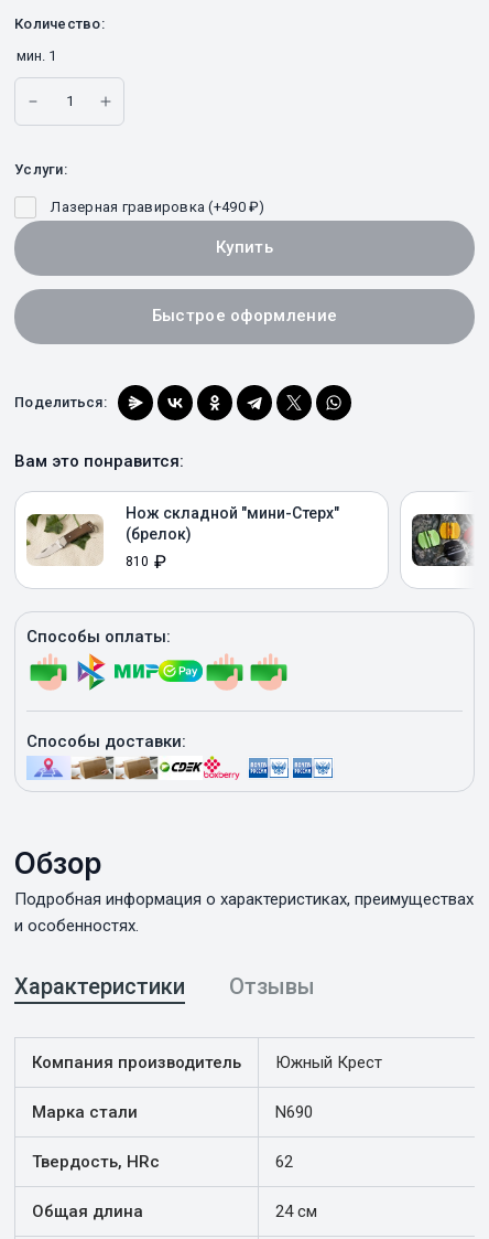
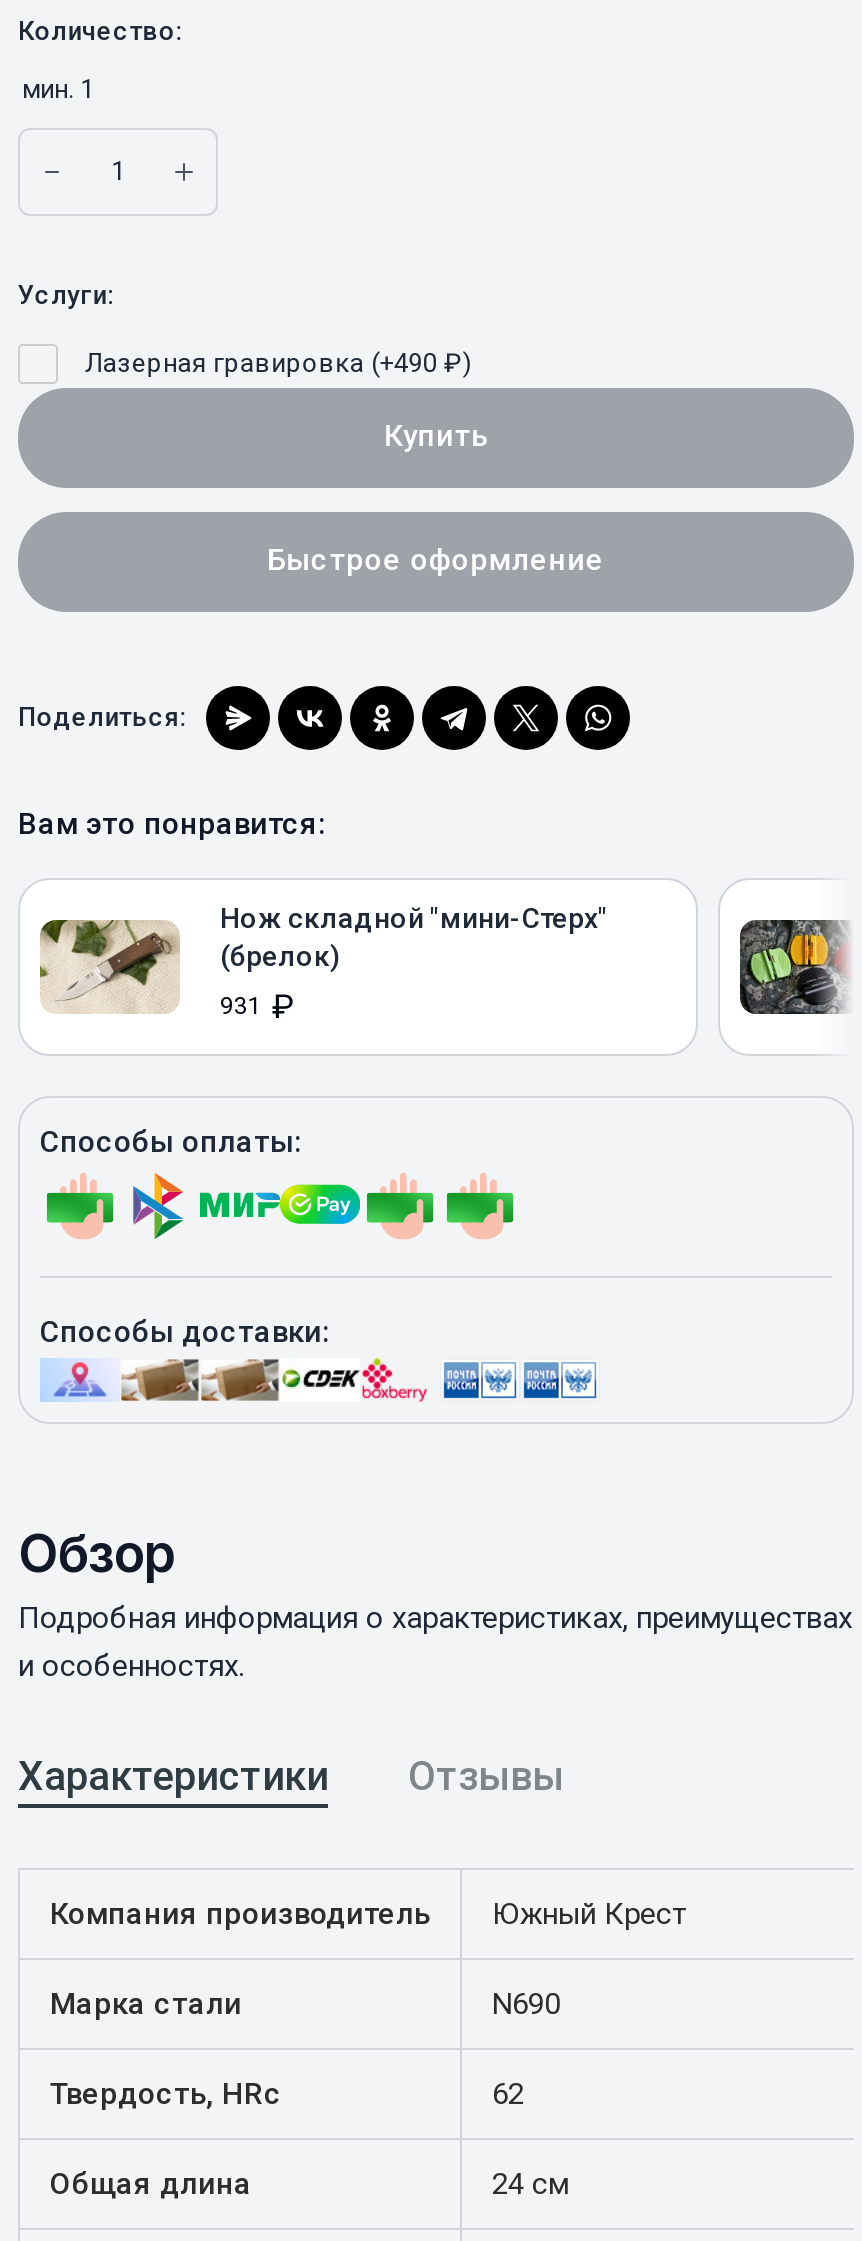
[126,551,166,572] 810 ₽ -> [220,988,294,1026] 931 ₽

